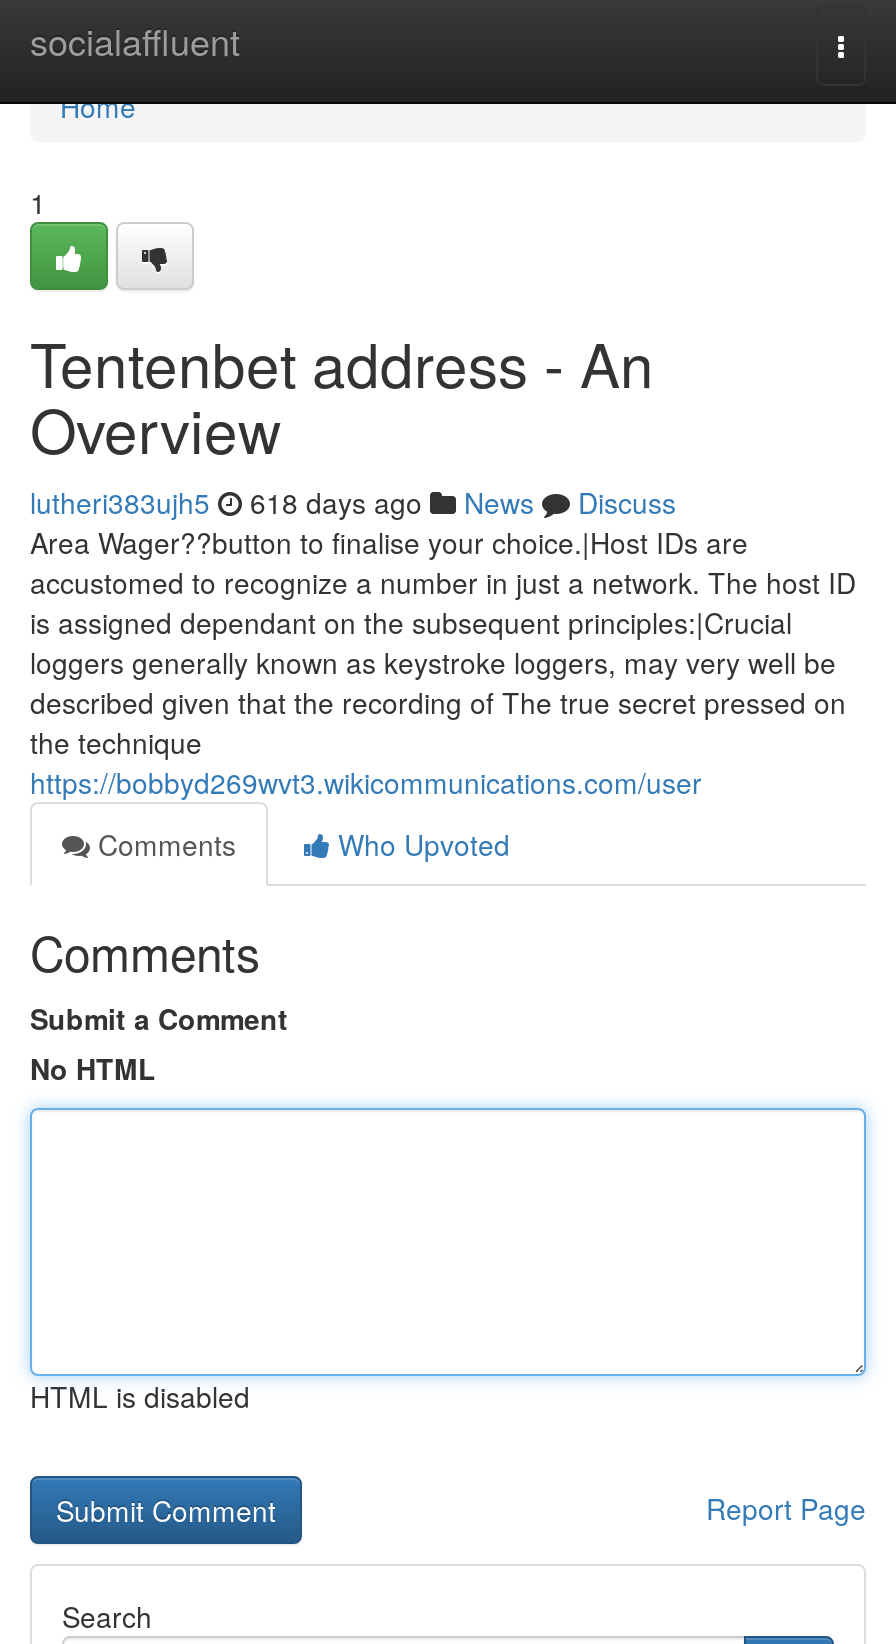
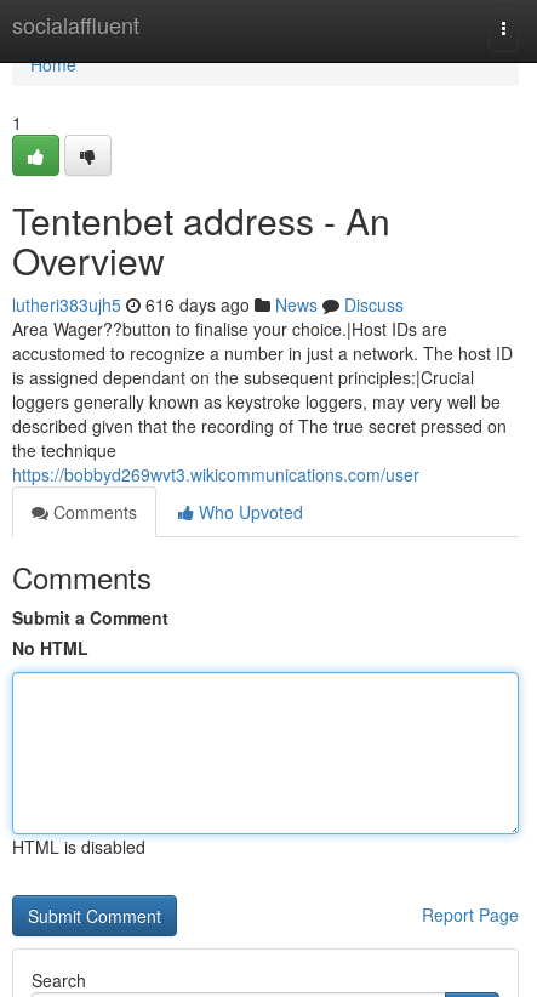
[30,482,676,522] lutheri383ujh5 618 days ago News Discuss -> [12,292,404,317] lutheri383ujh5 616 days ago News Discuss

